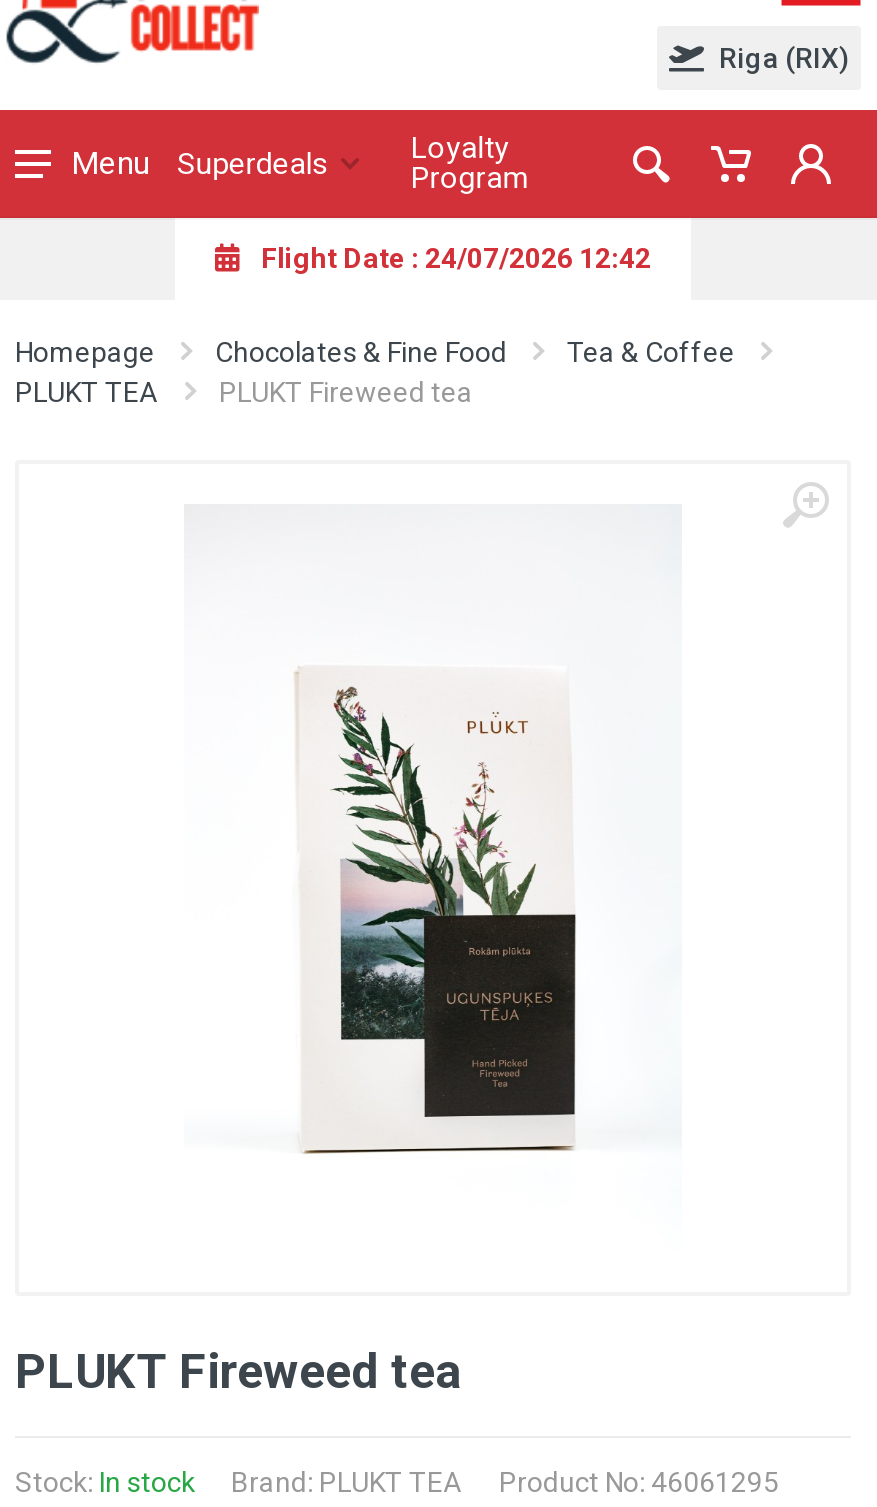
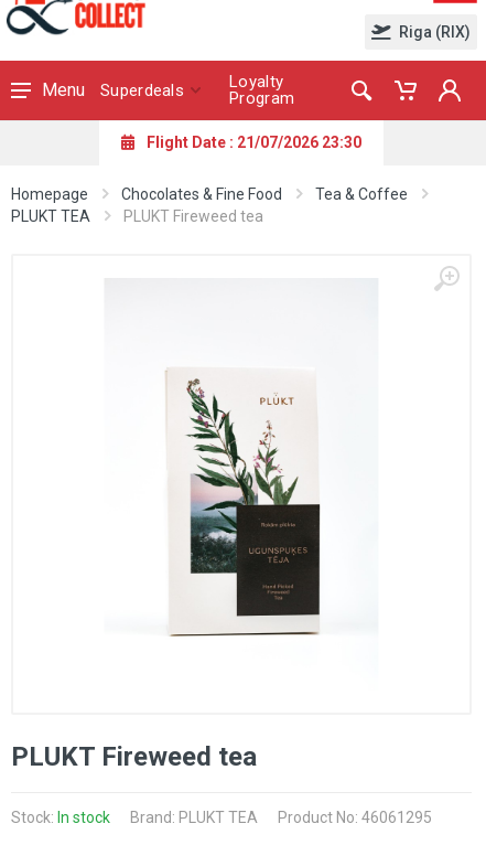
[255,242,651,274] Flight Date : 24/07/2026 12:42 -> [143,133,361,151] Flight Date : 21/07/2026 23:30

